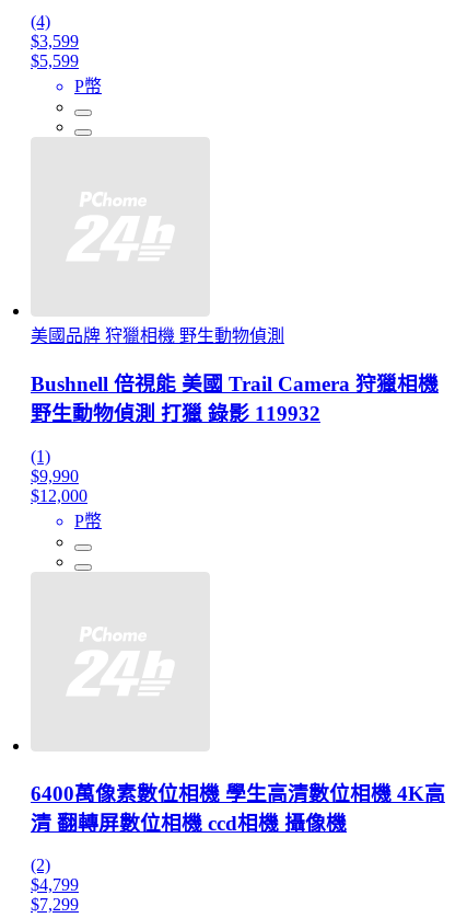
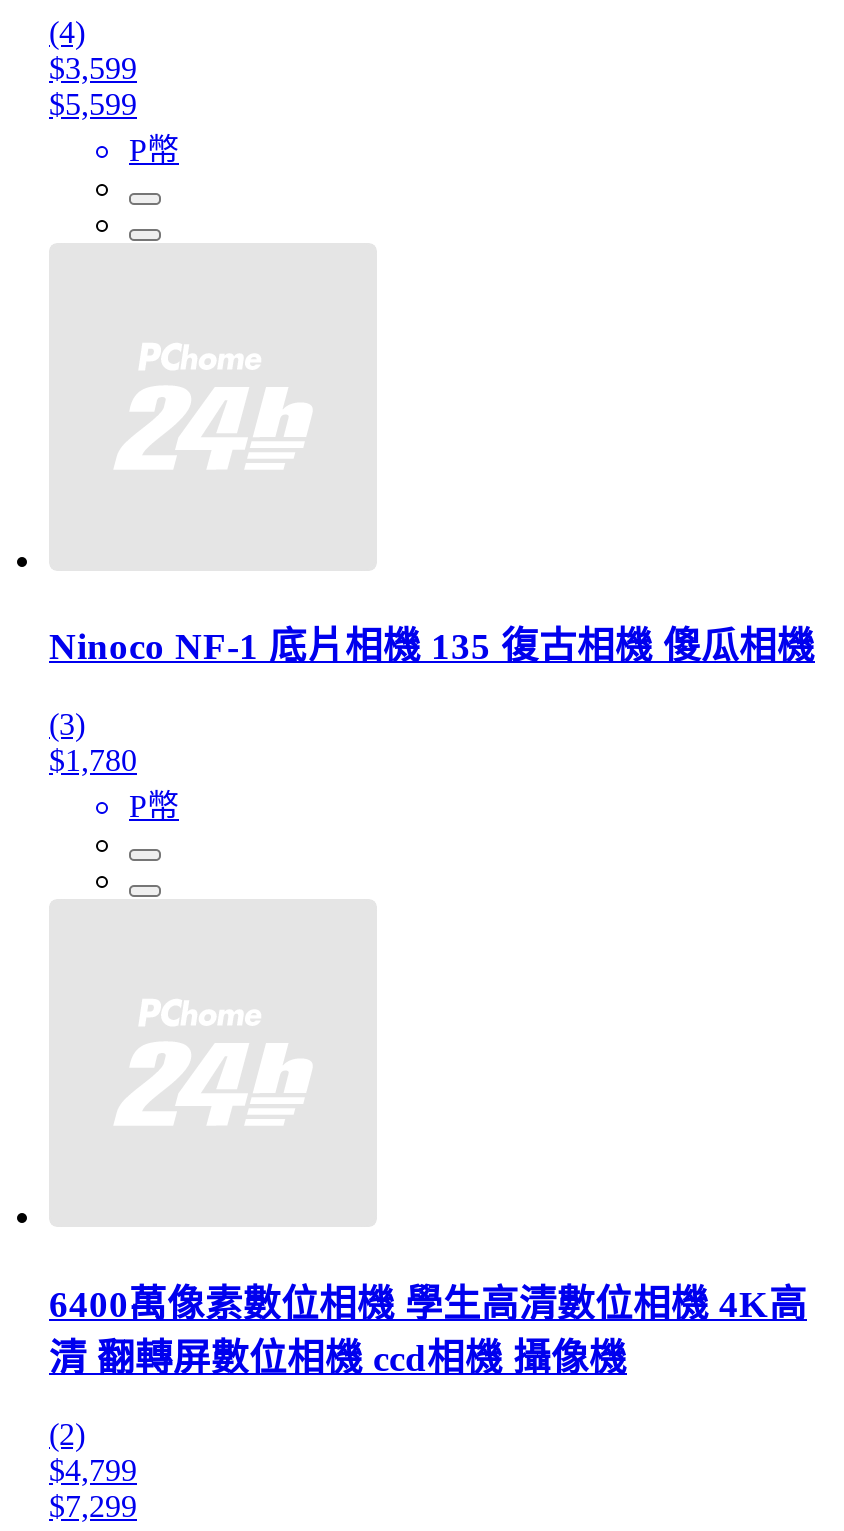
[31,326,439,505] 美國品牌 狩獵相機 野生動物偵測 | Bushnell 倍視能 美國 Trail Camera 狩獵相機 | 野生動物偵測 打獵 錄影 119932 | (1) | $9,990 | $12,000 -> [49,625,815,777] Ninoco NF-1 底片相機 135 復古相機 傻瓜相機 | (3) | $1,780

